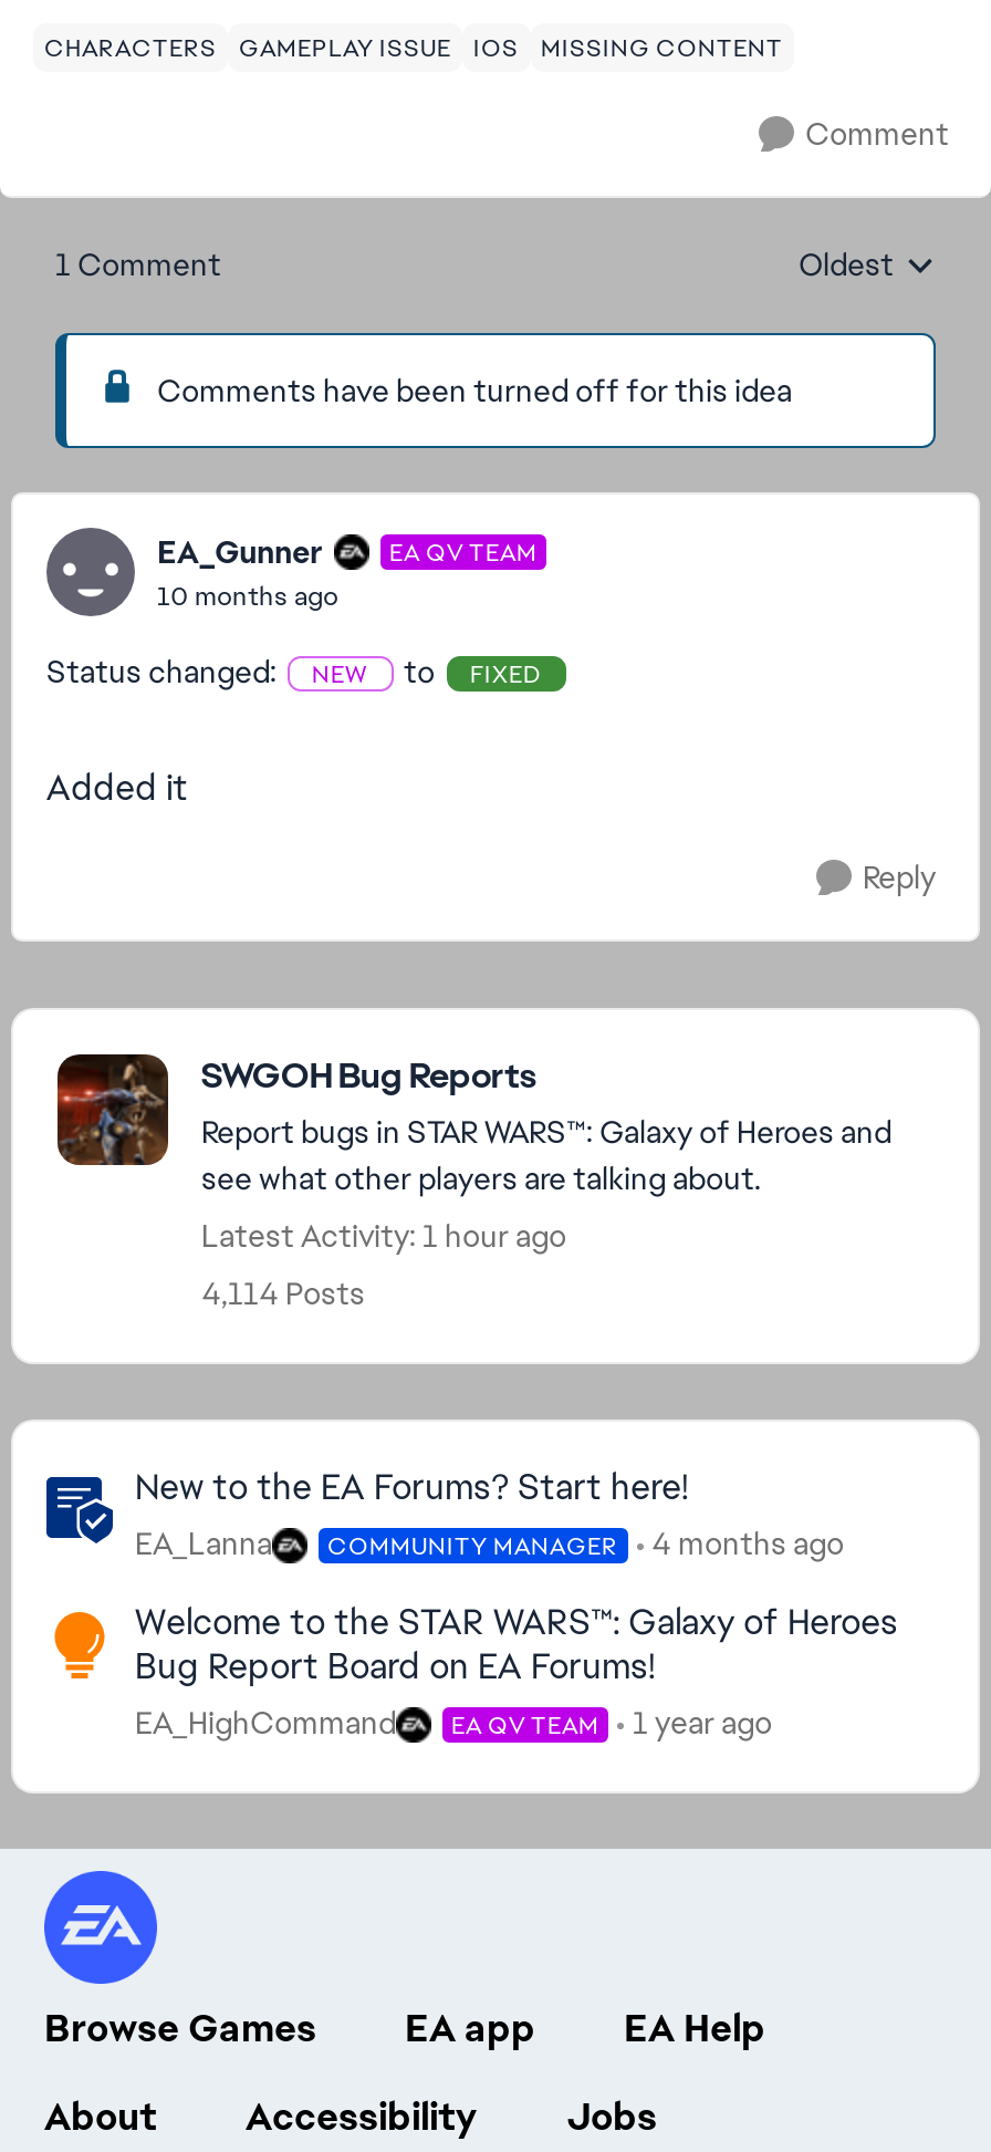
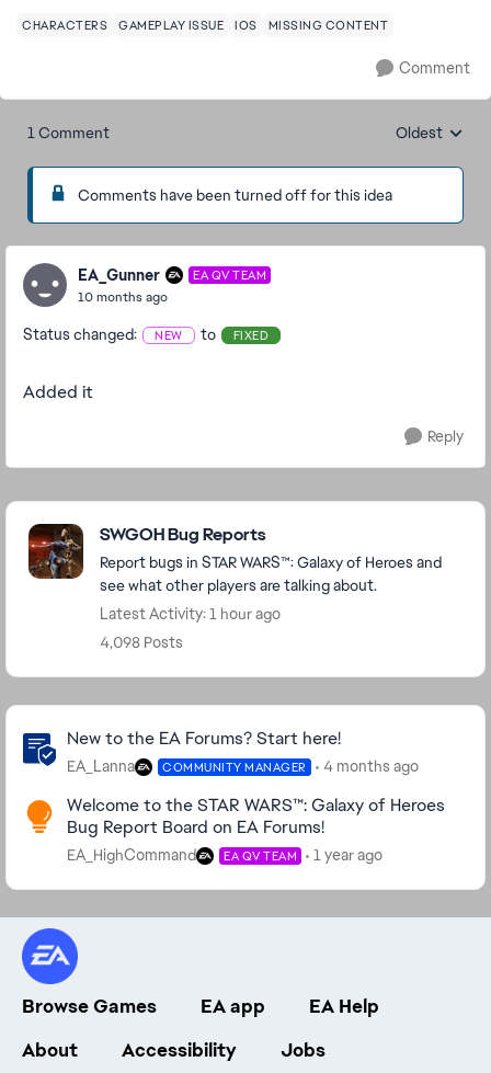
[201,1273,365,1313] 4,114 Posts -> [100,632,183,652] 4,098 Posts

